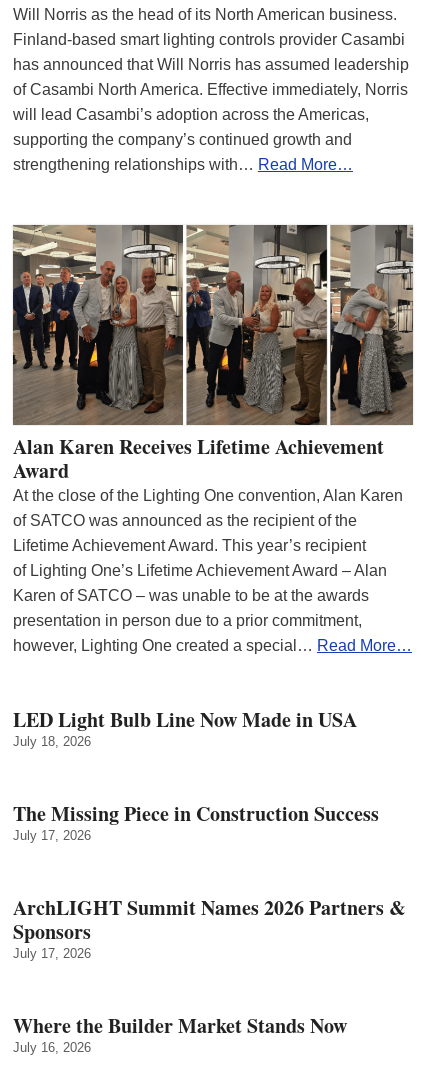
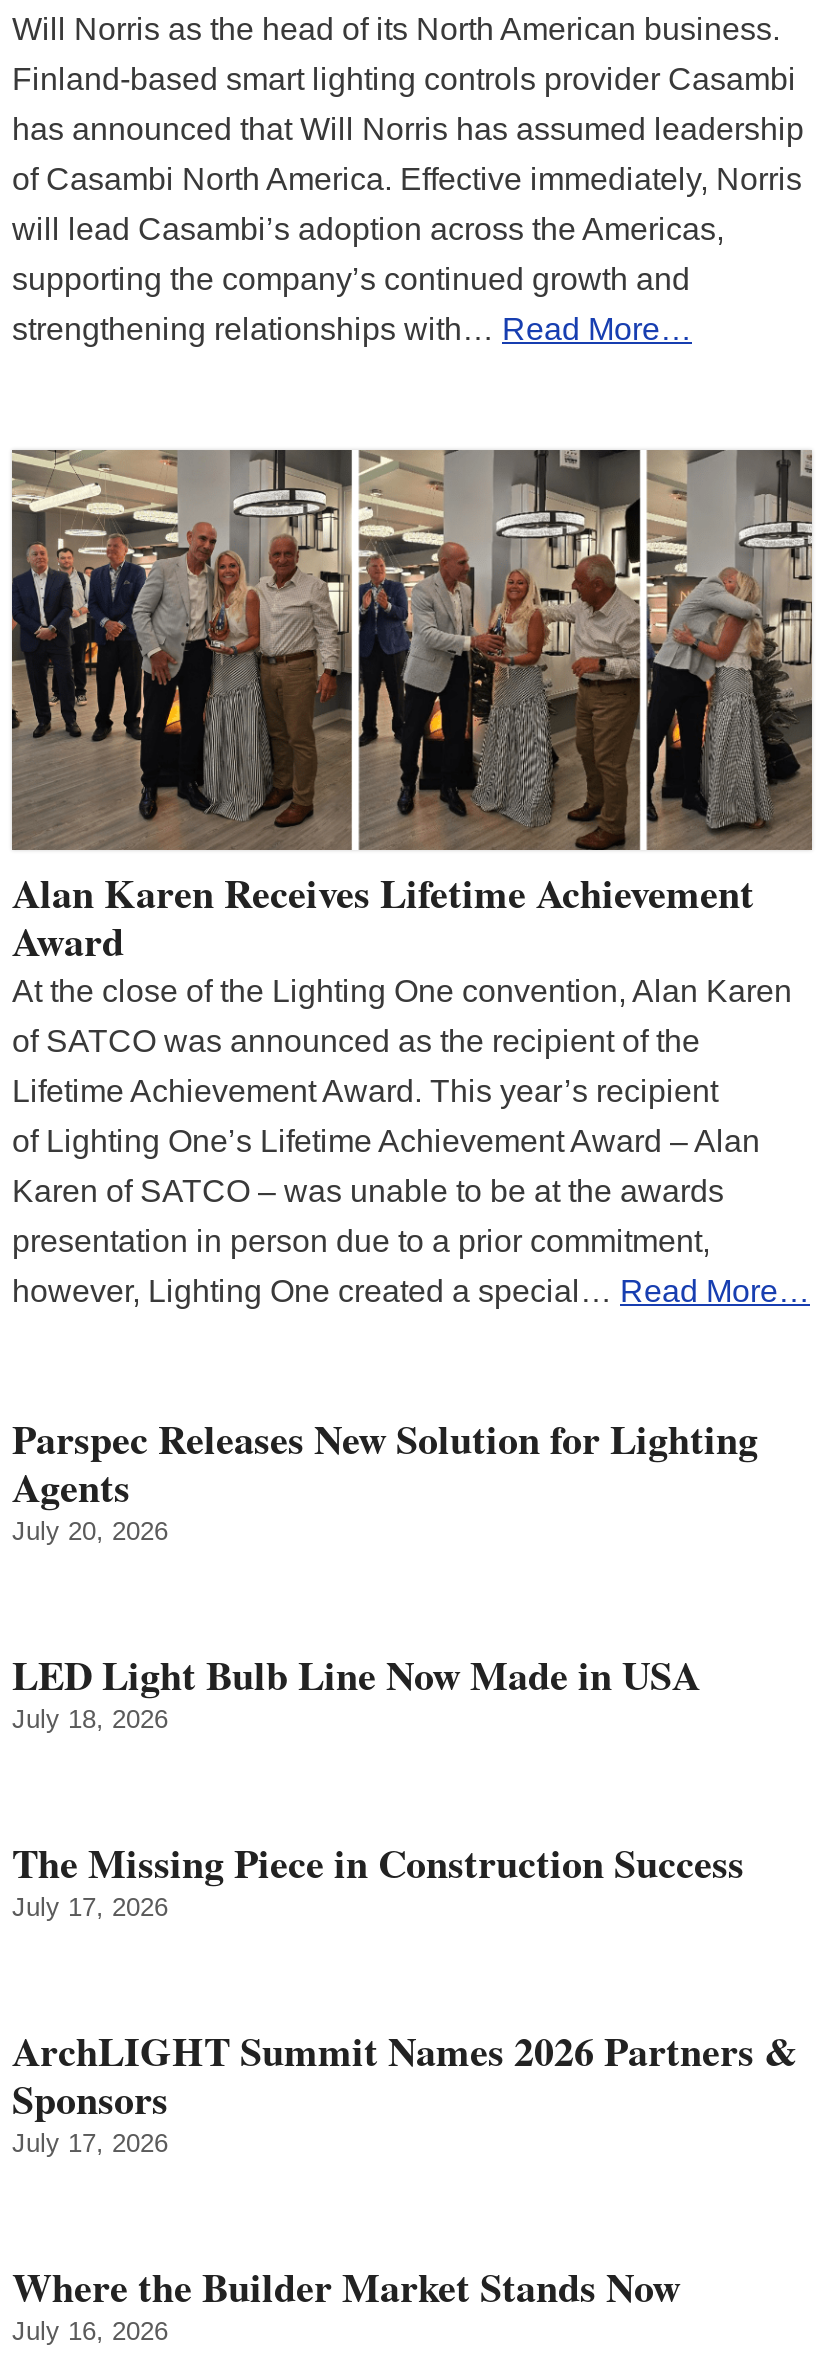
none -> [12,1409,758,1545] Parspec Releases New Solution for Lighting | Agents | July 20, 2026

